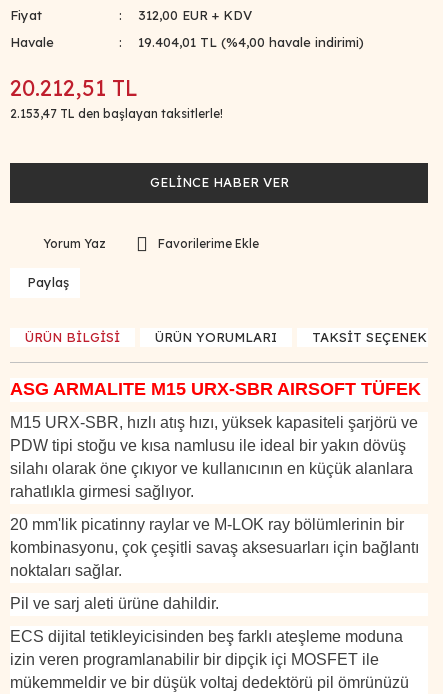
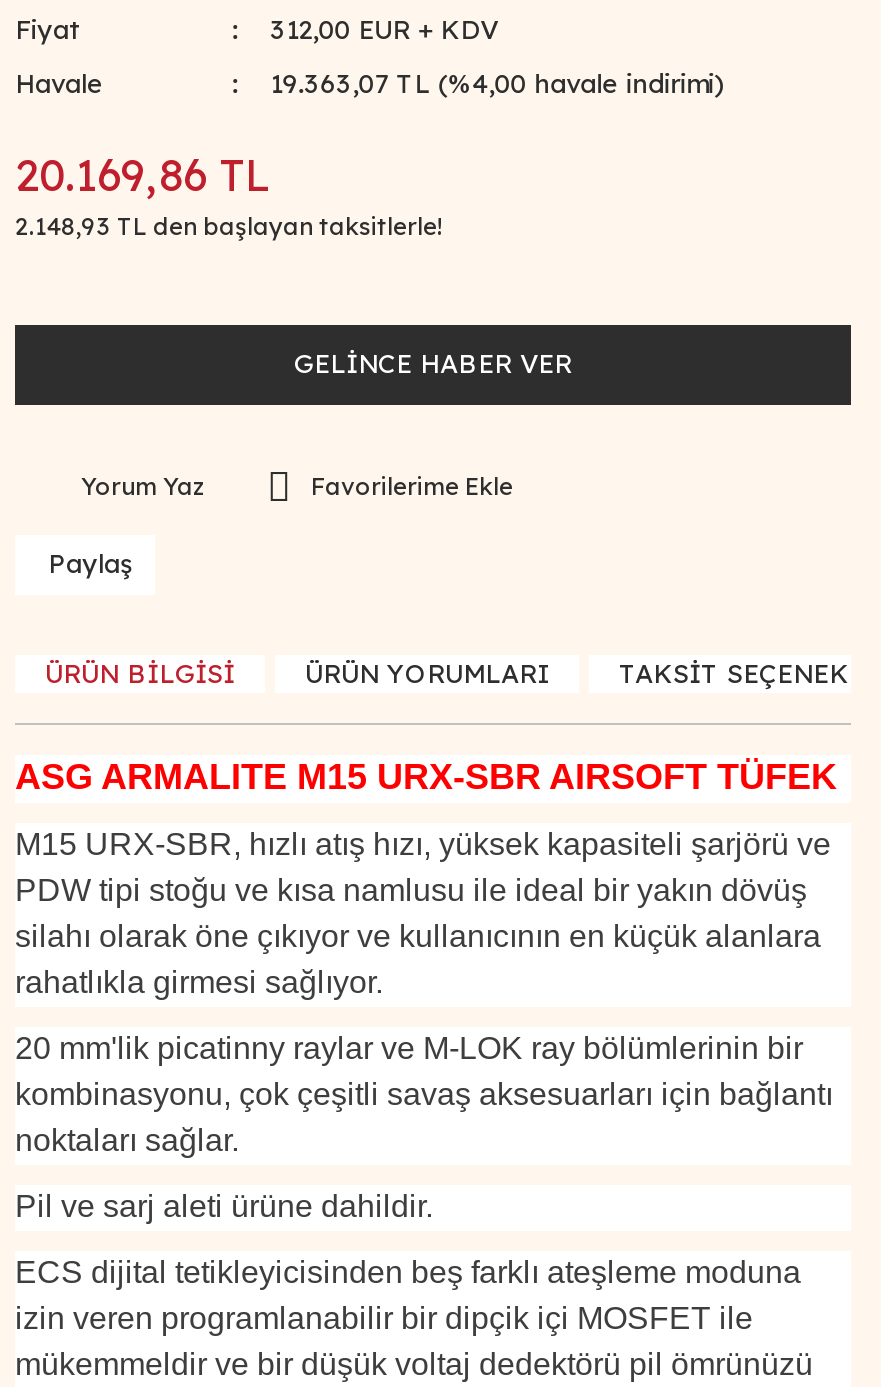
[138,34,364,50] 19.404,01 TL (%4,00 havale indirimi) -> [270,67,724,99] 19.363,07 TL (%4,00 havale indirimi)
[10,74,138,102] 20.212,51 TL -> [15,147,271,203] 20.169,86 TL
[10,106,223,121] 2.153,47 TL den başlayan taksitlerle! -> [15,211,443,241] 2.148,93 TL den başlayan taksitlerle!

